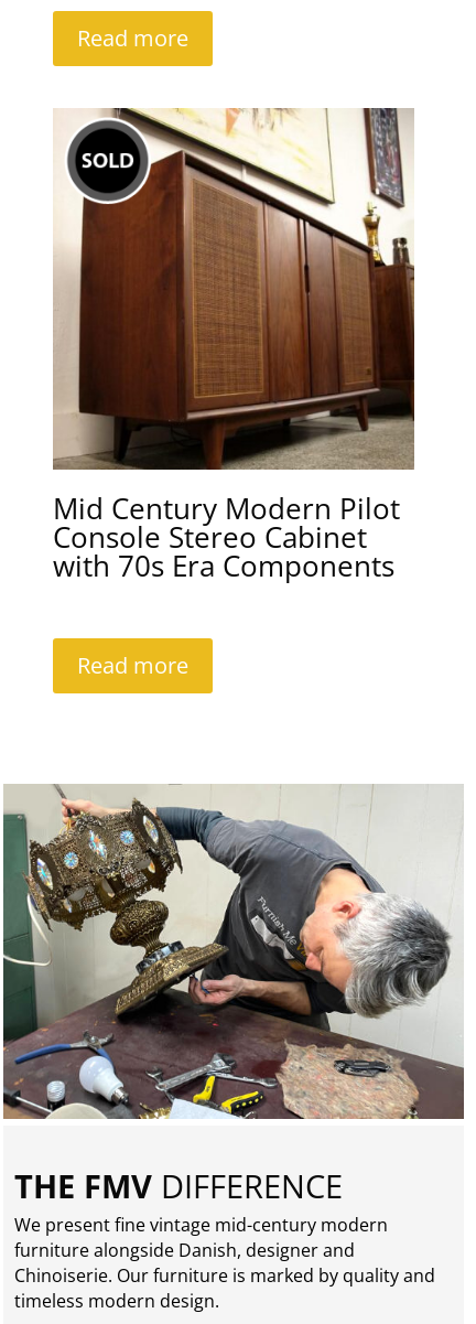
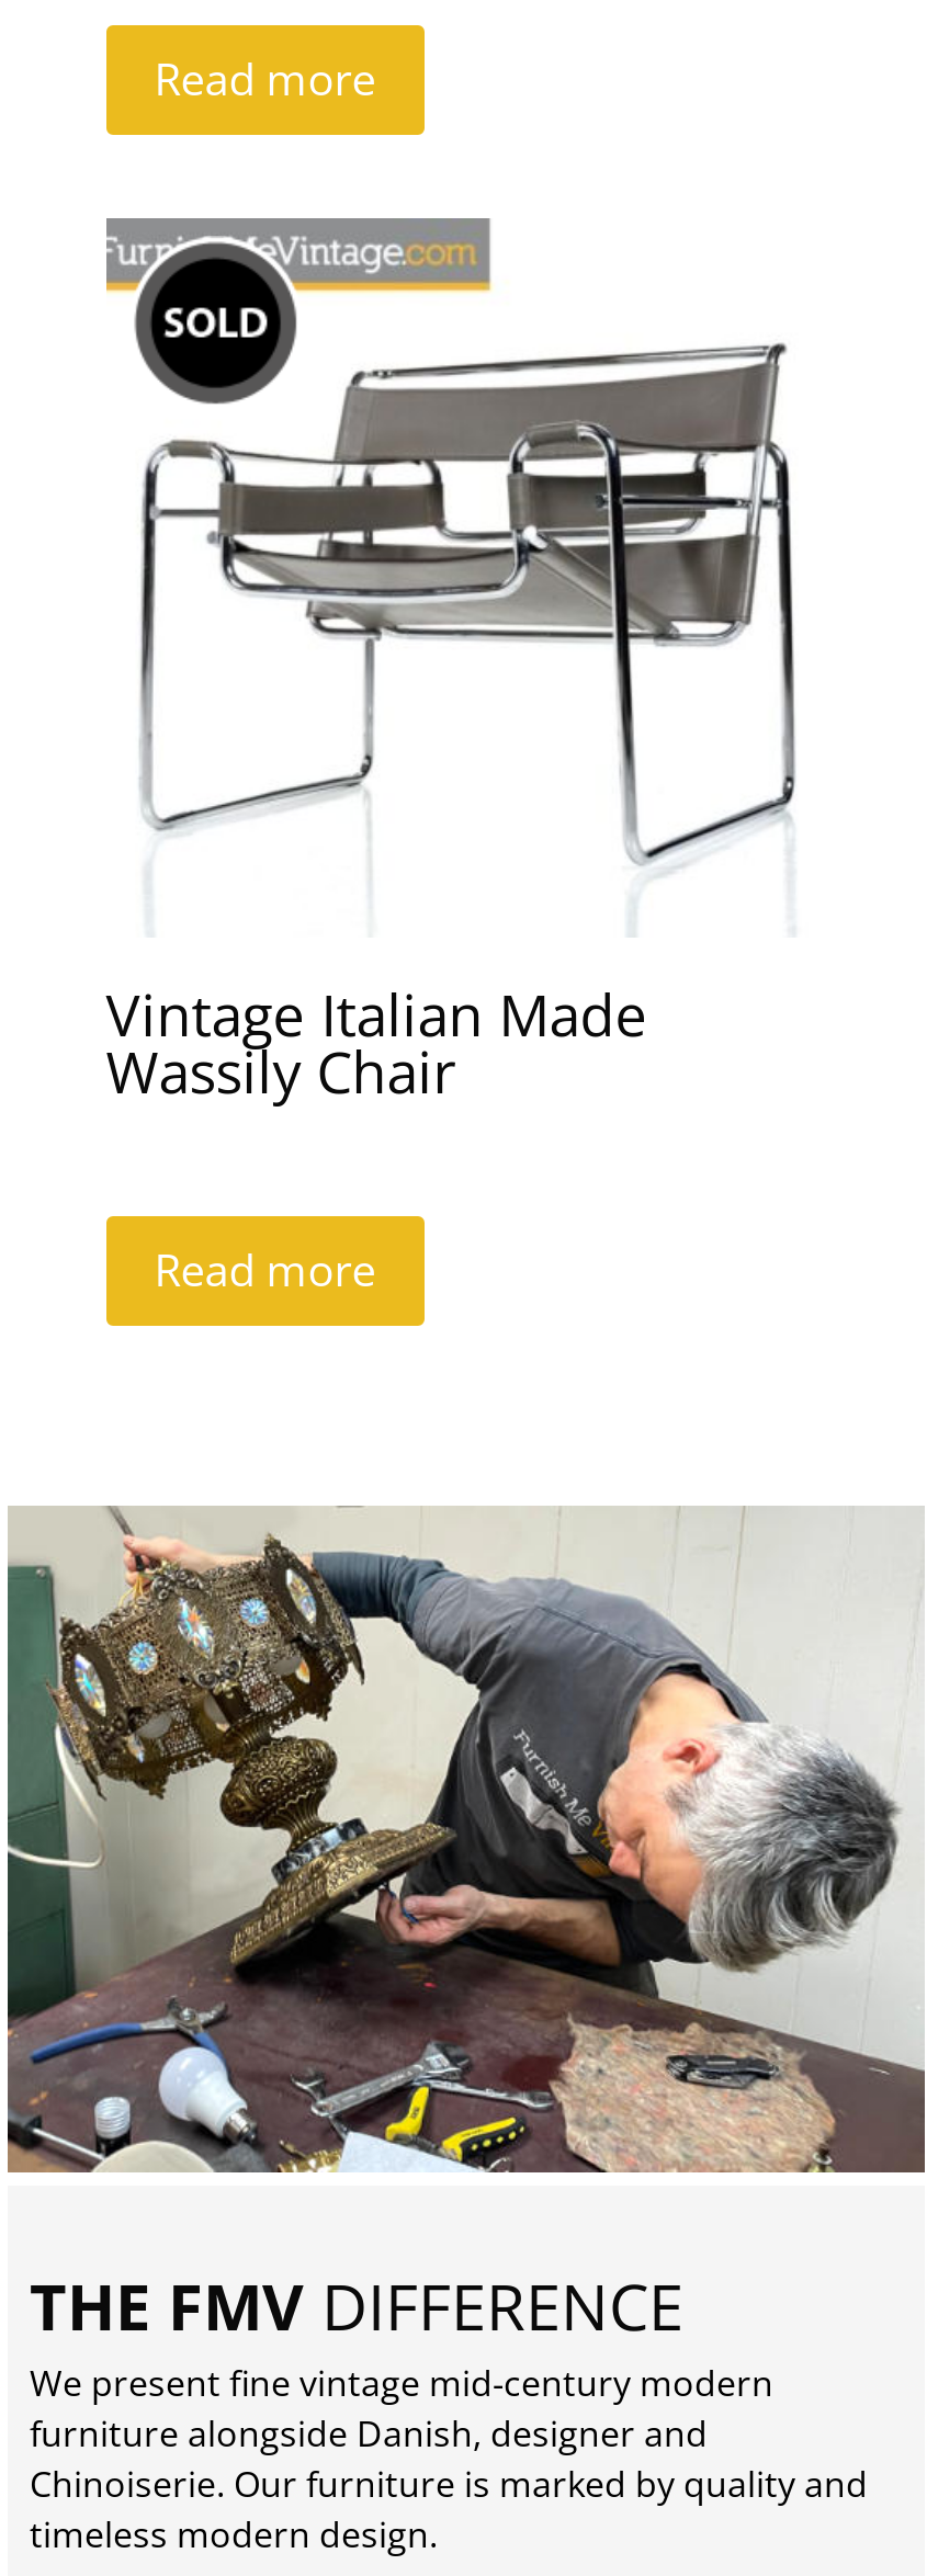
[52,107,415,471] [image] -> [106,216,826,881] [image]
[53,489,400,586] Mid Century Modern Pilot | Console Stereo Cabinet | with 70s Era Components -> [106,976,648,1112] Vintage Italian Made | Wassily Chair

